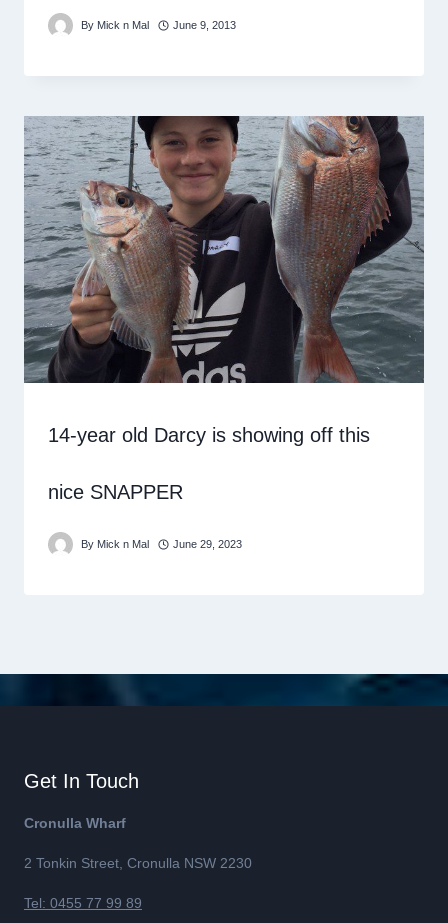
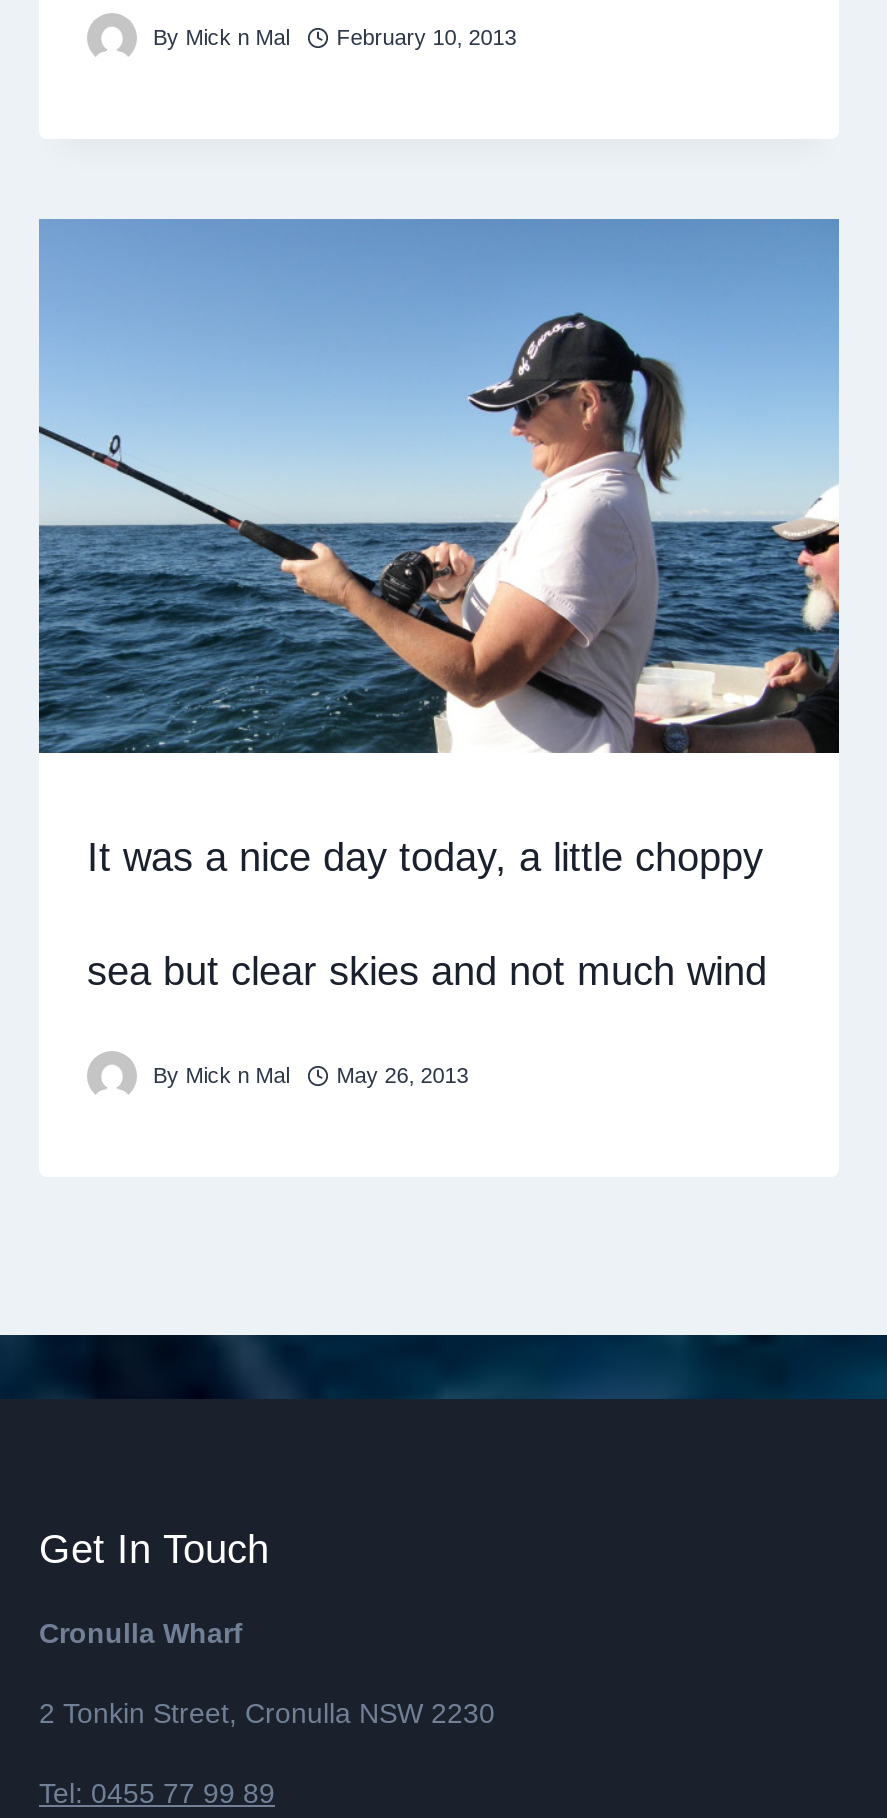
[81,19,236,31] By Mick n Mal June 9, 2013 -> [153,25,516,49] By Mick n Mal February 10, 2013
[24,115,425,384] [image] -> [39,217,839,753] [image]
[48,424,370,446] 14-year old Darcy is showing off this -> [87,834,763,878] It was a nice day today, a little choppy
[48,481,183,503] nice SNAPPER -> [87,948,767,992] sea but clear skies and not much wind
[81,538,242,550] By Mick n Mal June 29, 2023 -> [153,1063,468,1087] By Mick n Mal May 26, 2013

